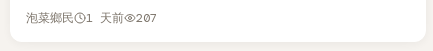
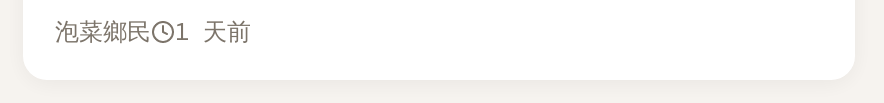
[136,10,157,26] 207 -> none

